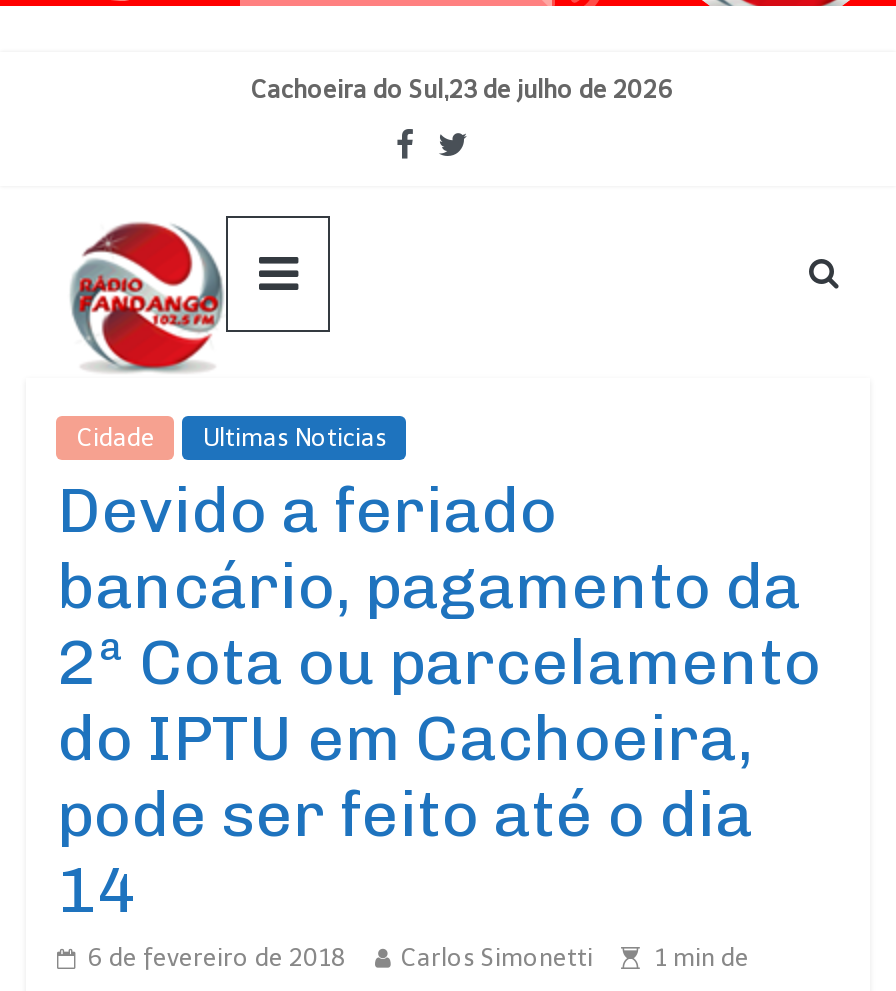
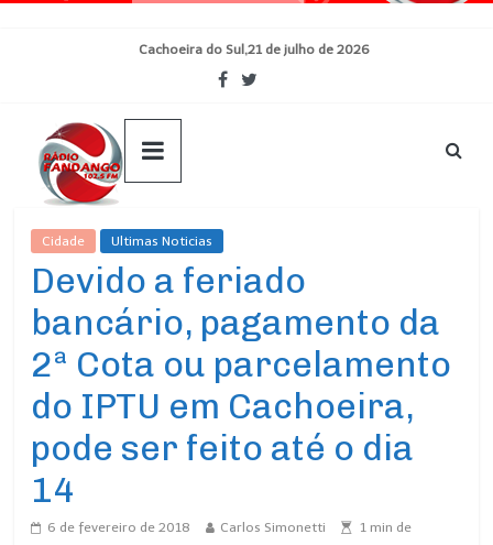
[251,76,673,104] Cachoeira do Sul,23 de julho de 2026 -> [139,42,370,57] Cachoeira do Sul,21 de julho de 2026

